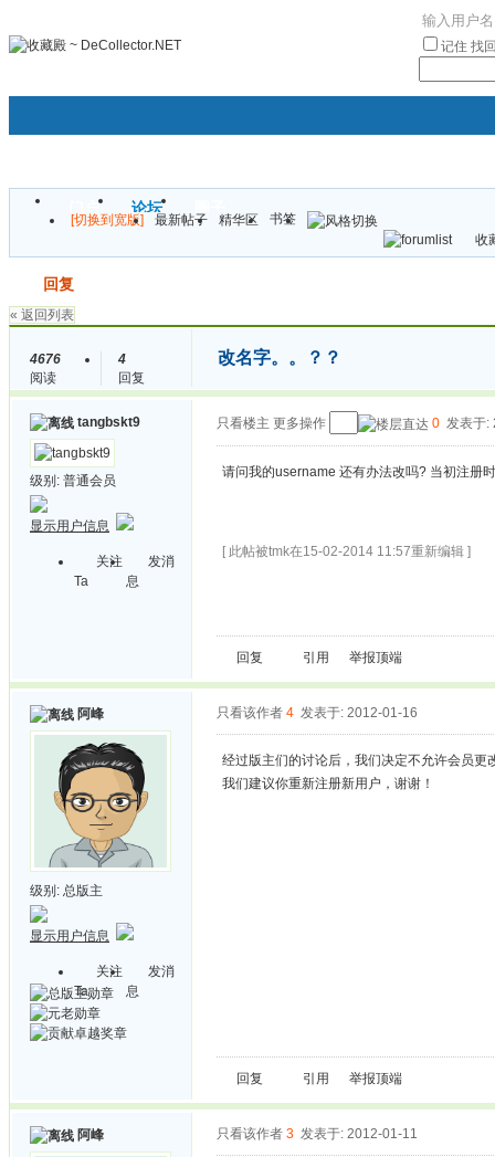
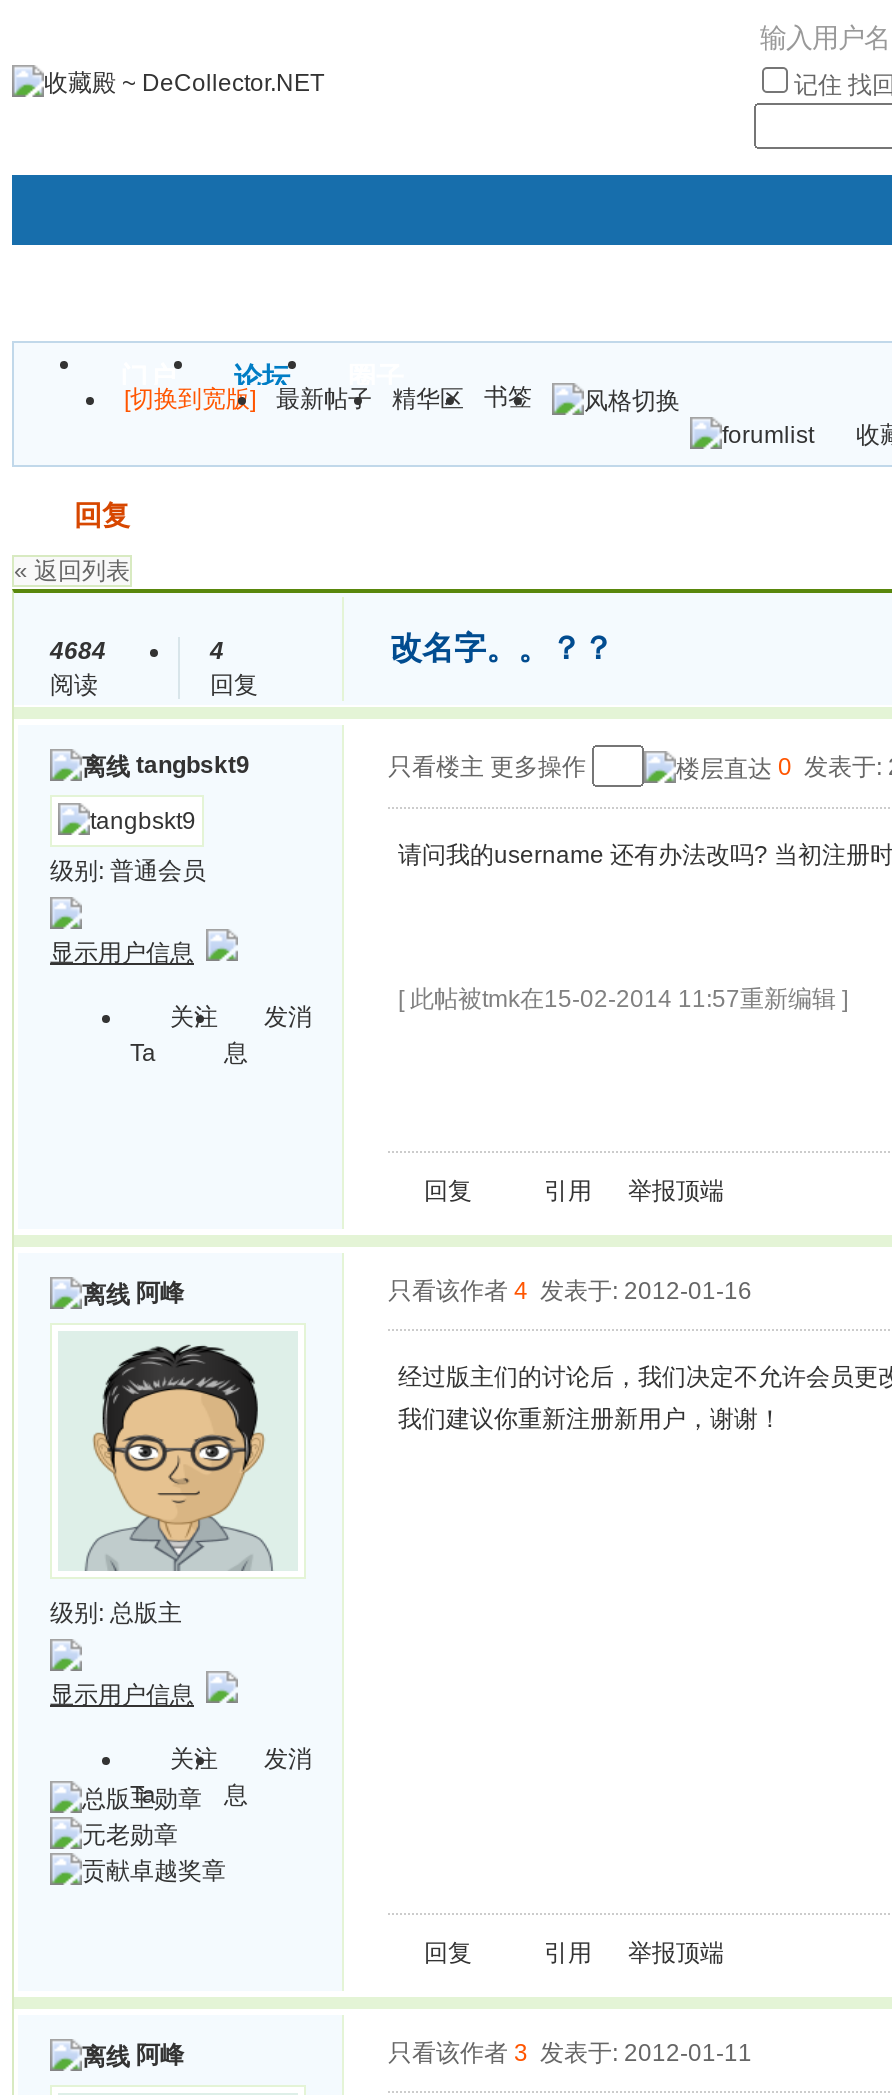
[30,351,61,367] 4676 -> [50,637,106,665] 4684

